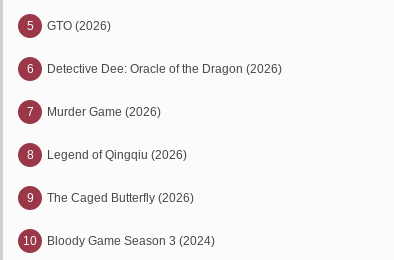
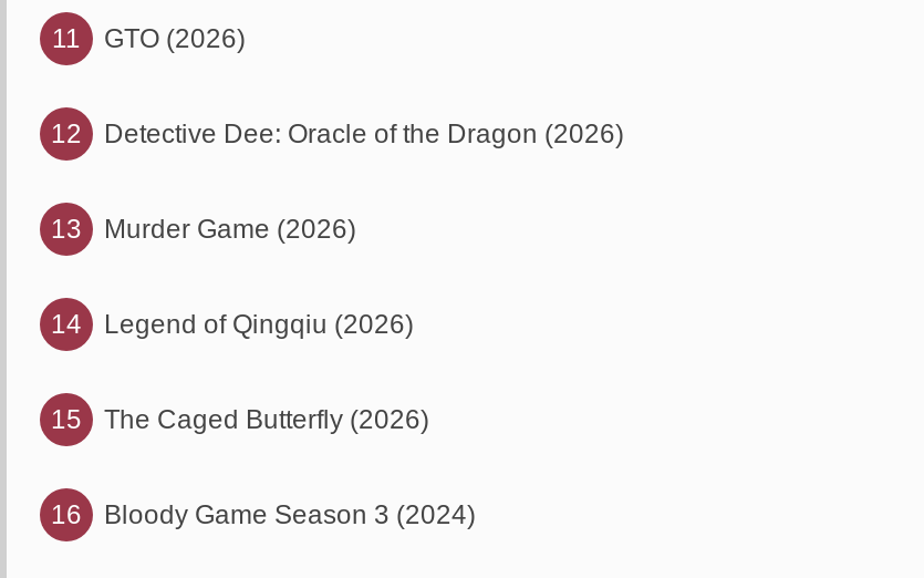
[26,19,111,33] 5 GTO (2026) -> [52,23,246,54] 11 GTO (2026)
[26,62,282,76] 6 Detective Dee: Oracle of the Dragon (2026) -> [51,118,624,149] 12 Detective Dee: Oracle of the Dragon (2026)
[26,105,161,119] 7 Murder Game (2026) -> [51,214,356,245] 13 Murder Game (2026)
[26,148,187,162] 8 Legend of Qingqiu (2026) -> [51,309,414,340] 14 Legend of Qingqiu (2026)
[26,191,194,205] 9 The Caged Butterfly (2026) -> [51,404,429,435] 15 The Caged Butterfly (2026)
[23,234,215,248] 10 Bloody Game Season 3 (2024) -> [51,499,476,530] 16 Bloody Game Season 3 (2024)

